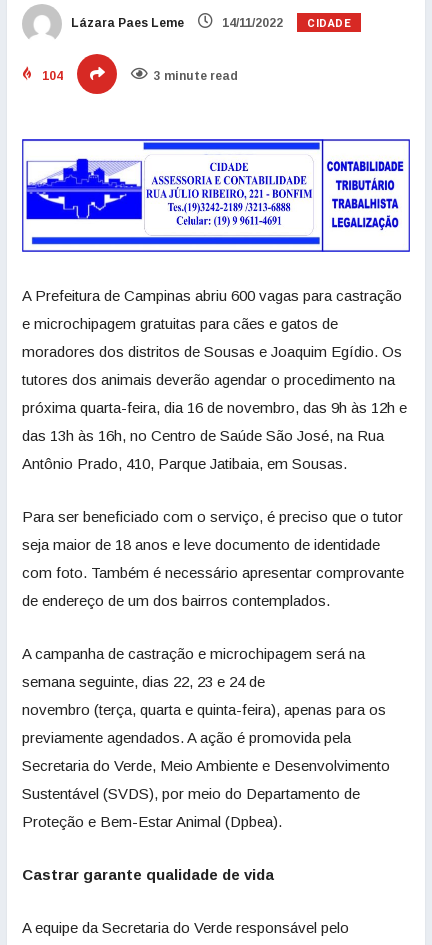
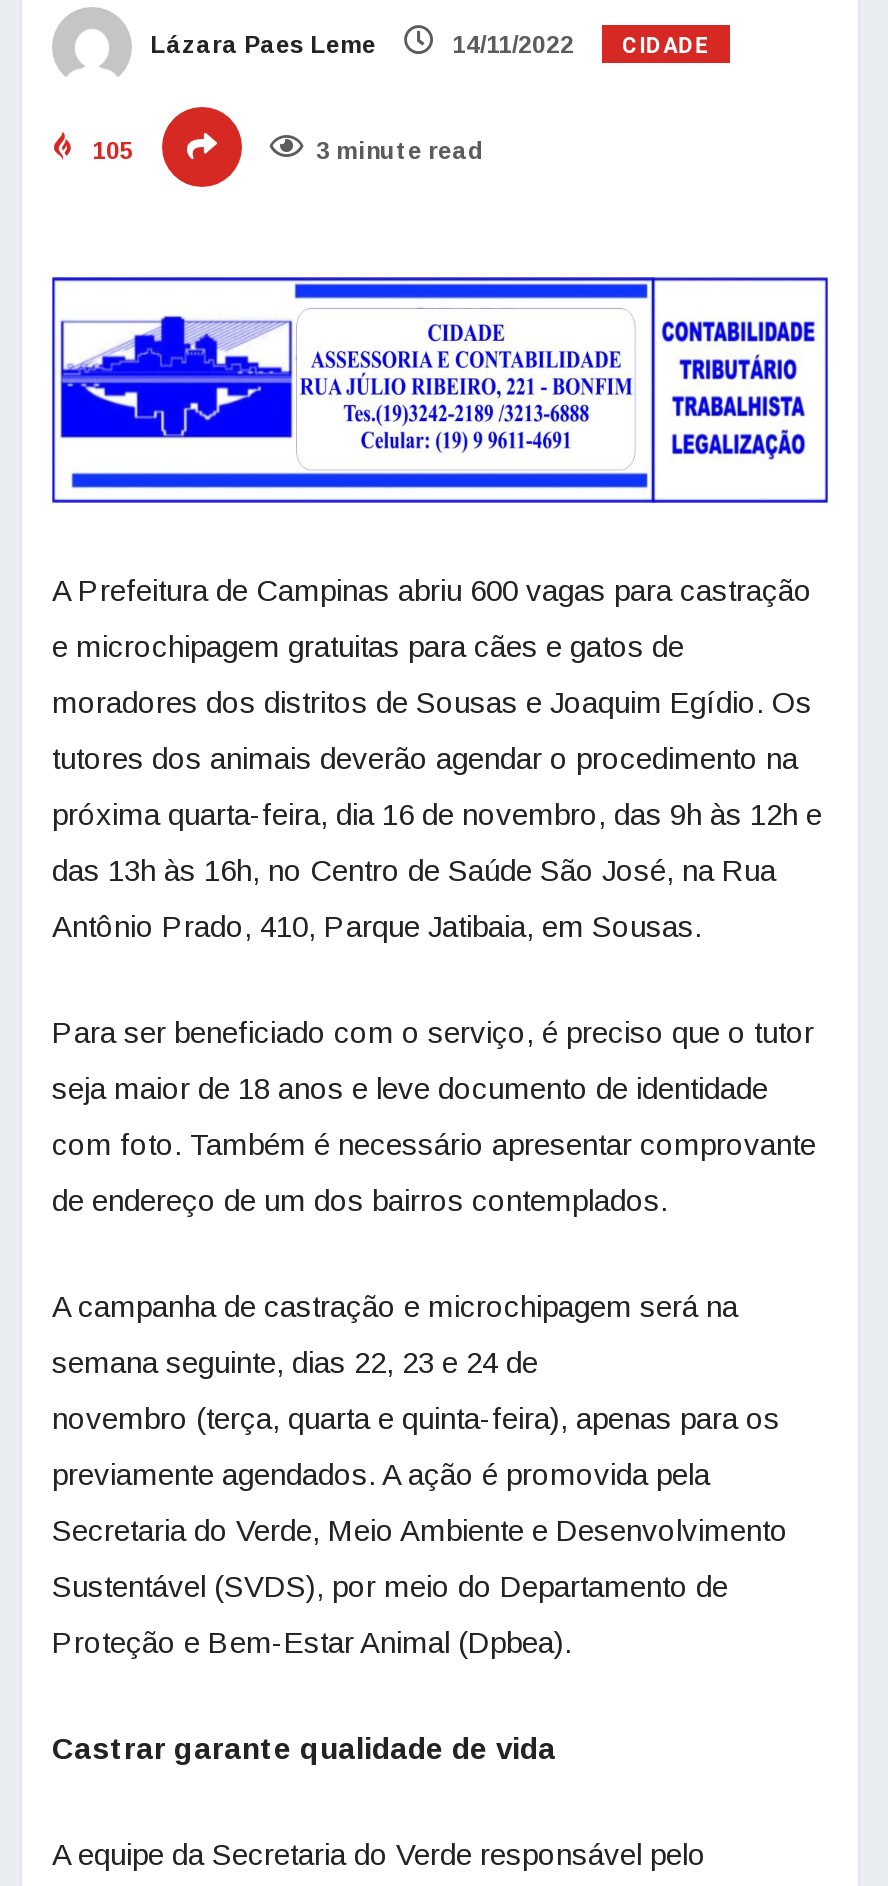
[39,69,63,83] 104 -> [86,137,134,165] 105

